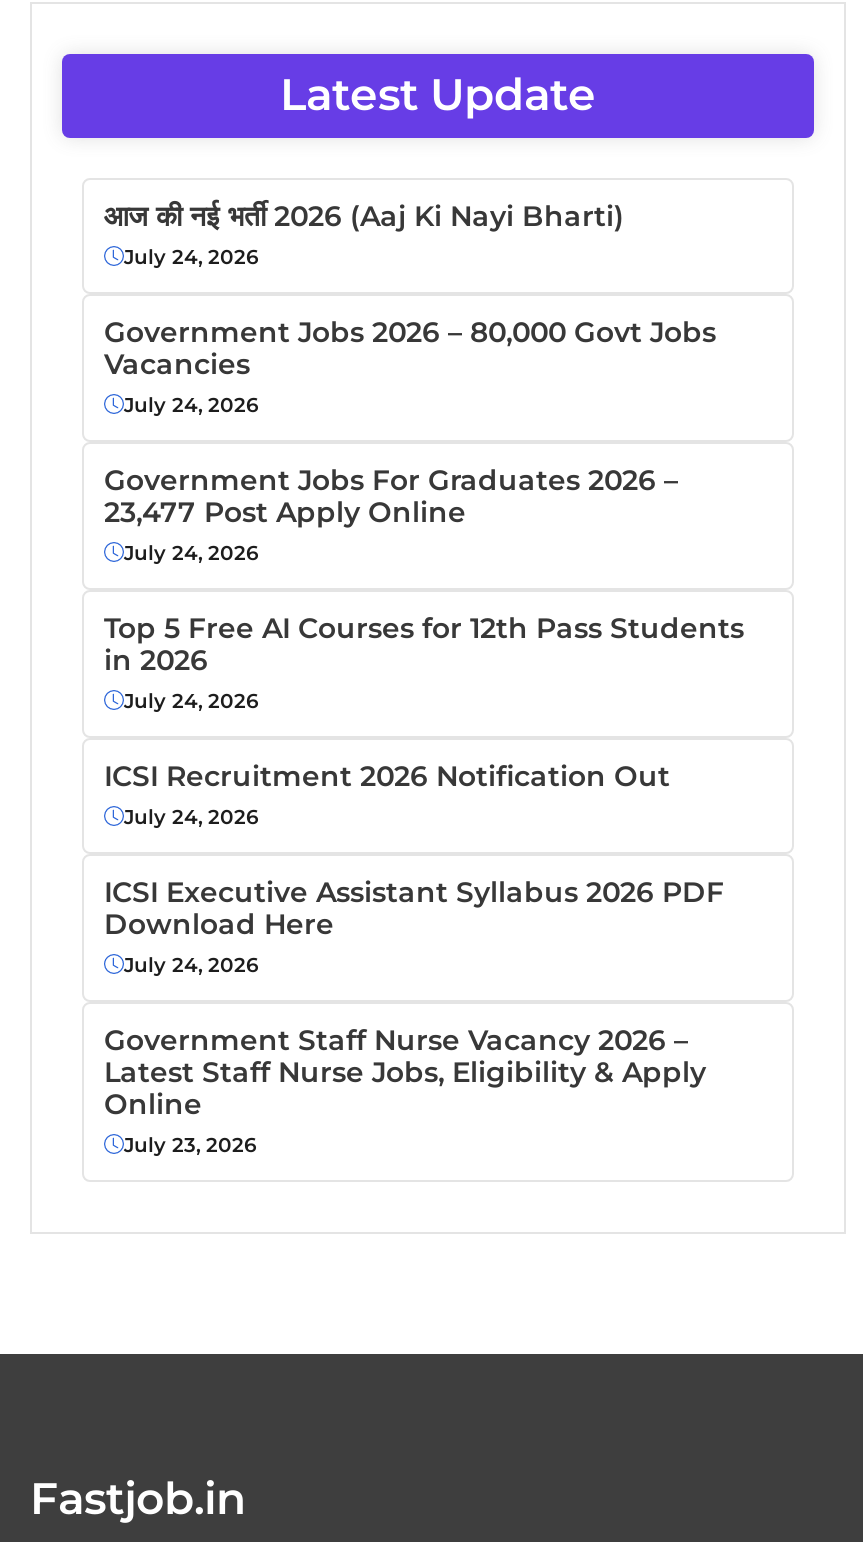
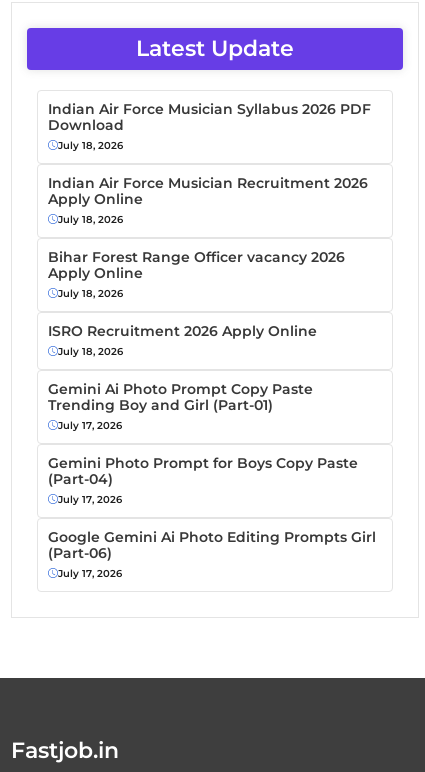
[104,197,624,269] आज की नई भर्ती 2026 (Aaj Ki Nayi Bharti) | July 24, 2026 -> [48,99,371,151] Indian Air Force Musician Syllabus 2026 PDF | Download | July 18, 2026
[104,313,716,417] Government Jobs 2026 – 80,000 Govt Jobs | Vacancies | July 24, 2026 -> [48,173,368,225] Indian Air Force Musician Recruitment 2026 | Apply Online | July 18, 2026
[104,461,678,565] Government Jobs For Graduates 2026 – | 23,477 Post Apply Online | July 24, 2026 -> [48,247,345,299] Bihar Forest Range Officer vacancy 2026 | Apply Online | July 18, 2026
[104,609,744,713] Top 5 Free AI Courses for 12th Pass Students | in 2026 | July 24, 2026 -> [48,321,317,357] ISRO Recruitment 2026 Apply Online | July 18, 2026
[104,757,678,829] ICSI Recruitment 2026 Notification Out | July 24, 2026 -> [48,379,313,431] Gemini Ai Photo Prompt Copy Paste | Trending Boy and Girl (Part-01) | July 17, 2026
[104,873,724,977] ICSI Executive Assistant Syllabus 2026 PDF | Download Here | July 24, 2026 -> [48,453,358,505] Gemini Photo Prompt for Boys Copy Paste | (Part-04) | July 17, 2026
[104,1021,706,1157] Government Staff Nurse Vacancy 2026 – | Latest Staff Nurse Jobs, Eligibility & Apply | Online | July 23, 2026 -> [48,527,376,579] Google Gemini Ai Photo Editing Prompts Girl | (Part-06) | July 17, 2026

